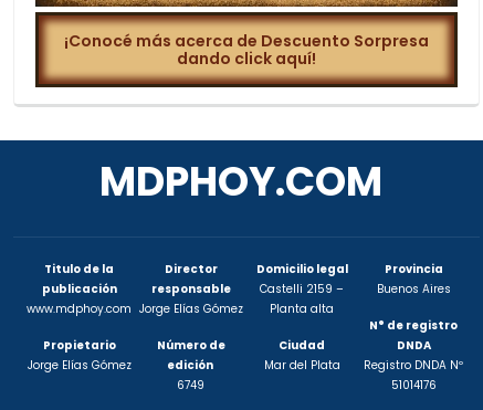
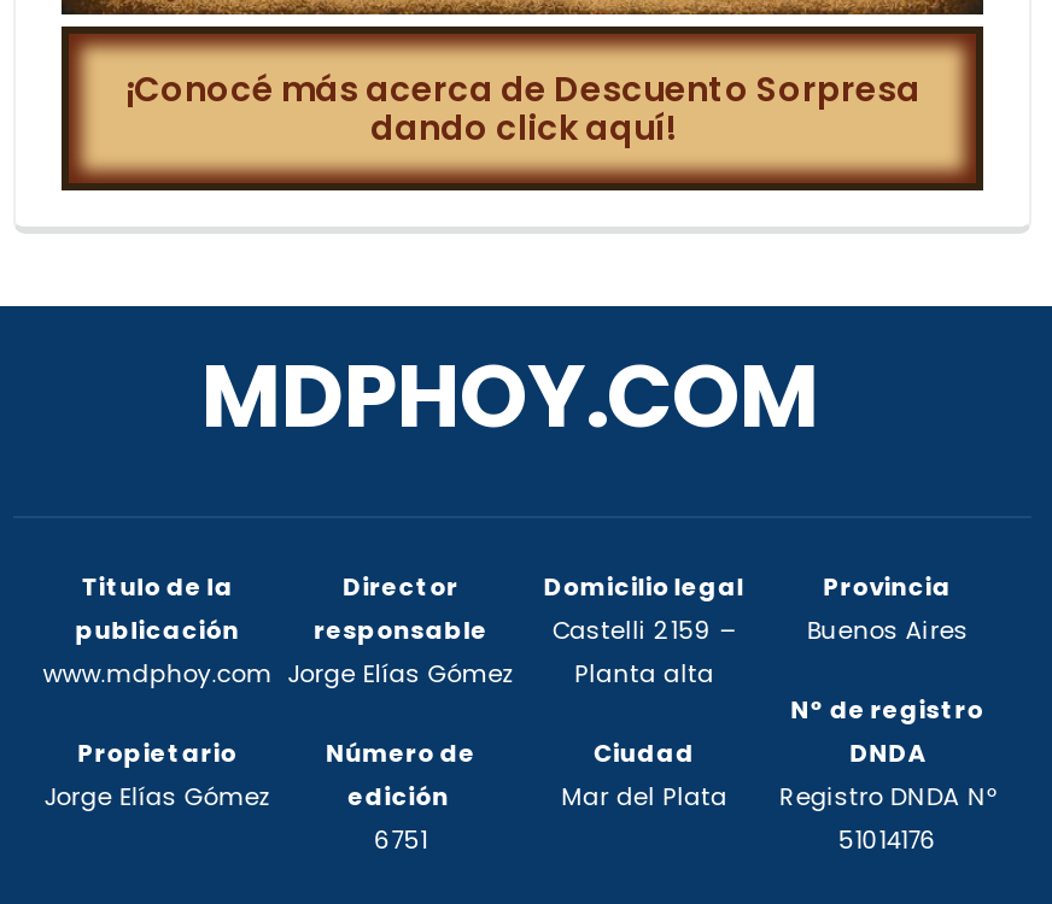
[177,377,205,394] 6749 -> [374,823,427,859] 6751

